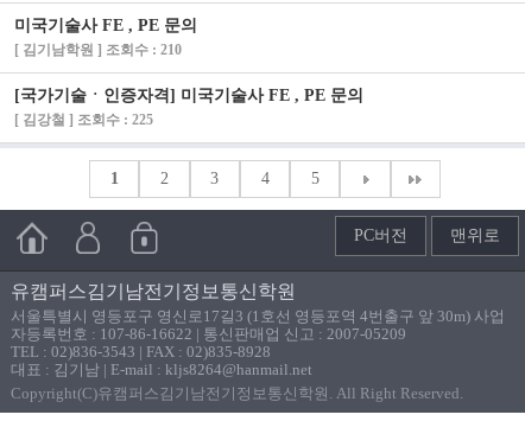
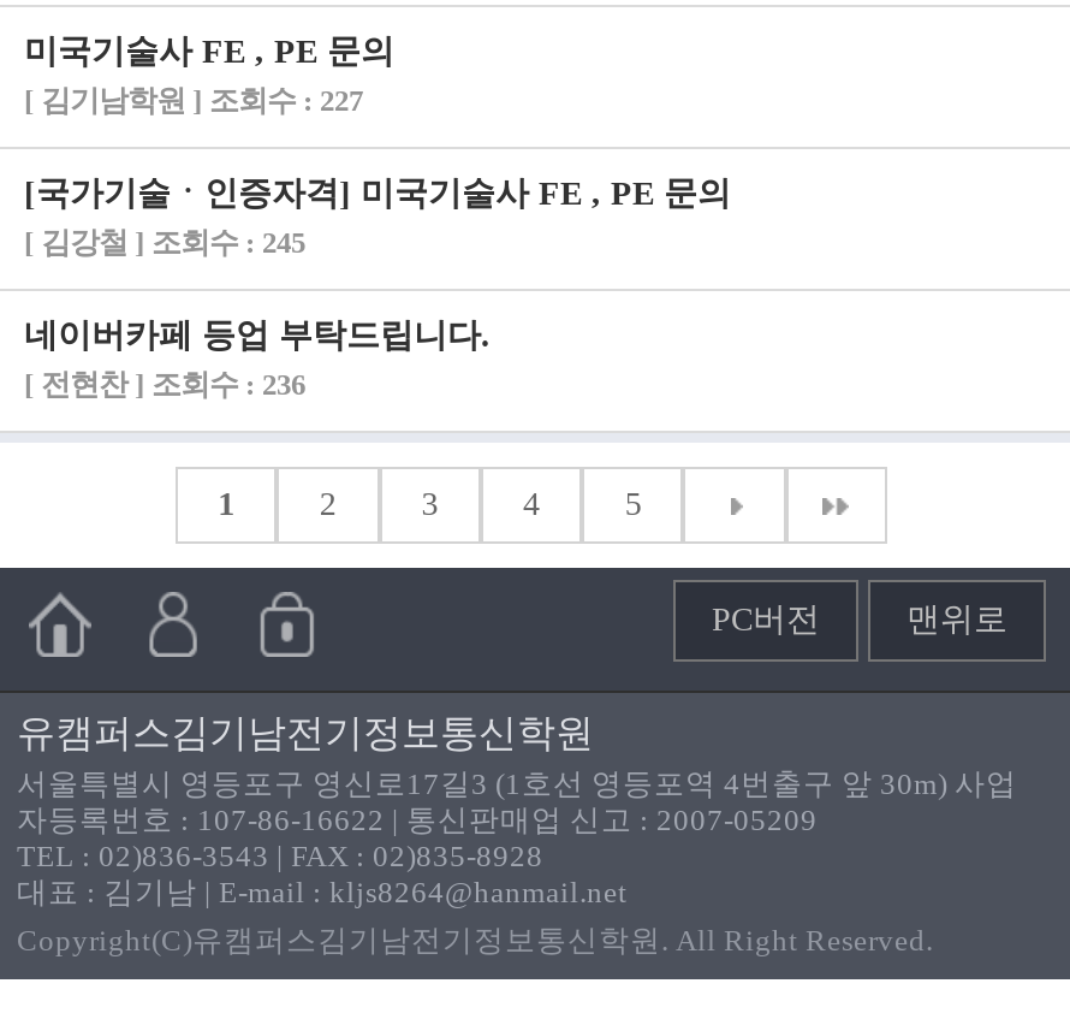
[14,42,182,58] [ 김기남학원 ] 조회수 : 210 -> [24,85,363,118] [ 김기남학원 ] 조회수 : 227
[14,112,153,128] [ 김강철 ] 조회수 : 225 -> [24,227,491,402] [ 김강철 ] 조회수 : 245 | 네이버카페 등업 부탁드립니다. | [ 전현찬 ] 조회수 : 236

